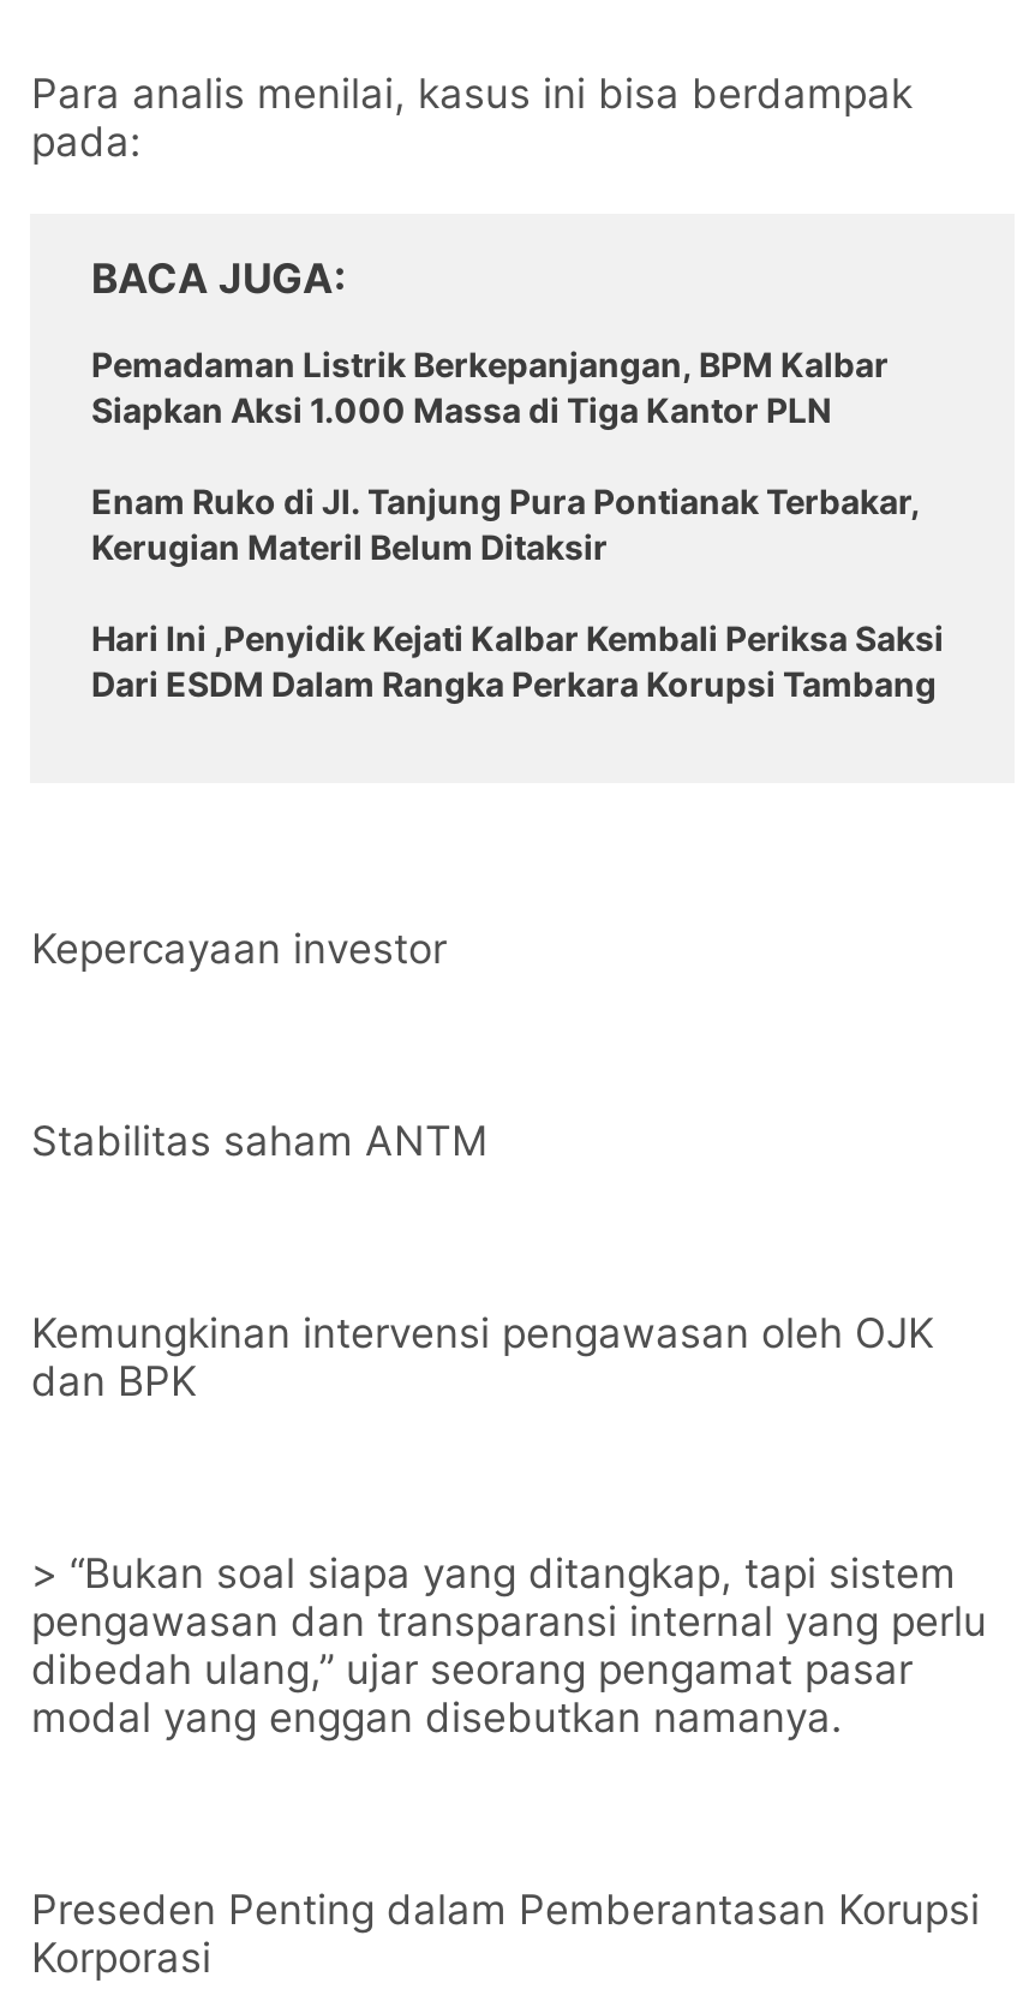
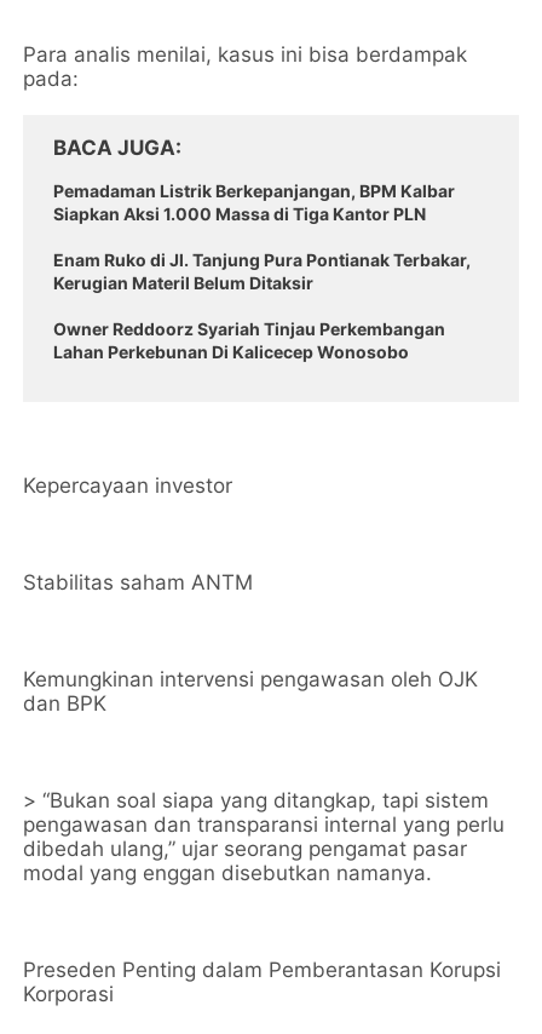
[91,617,944,704] Hari Ini ,Penyidik Kejati Kalbar Kembali Periksa Saksi | Dari ESDM Dalam Rangka Perkara Korupsi Tambang -> [54,318,446,362] Owner Reddoorz Syariah Tinjau Perkembangan | Lahan Perkebunan Di Kalicecep Wonosobo

